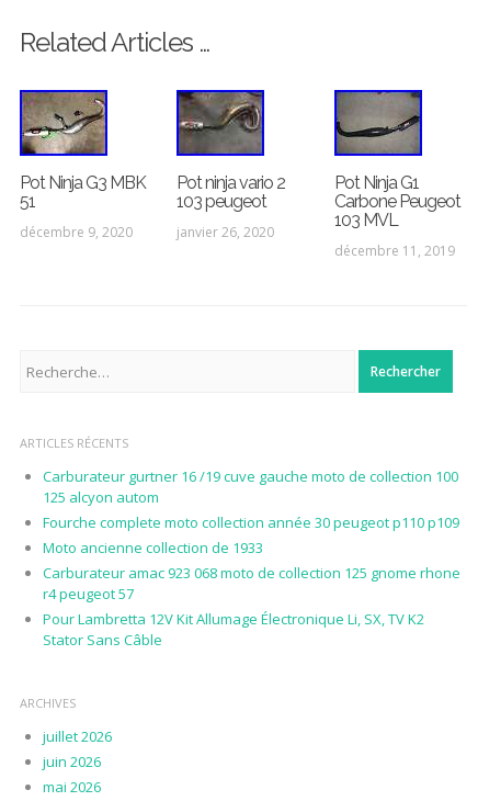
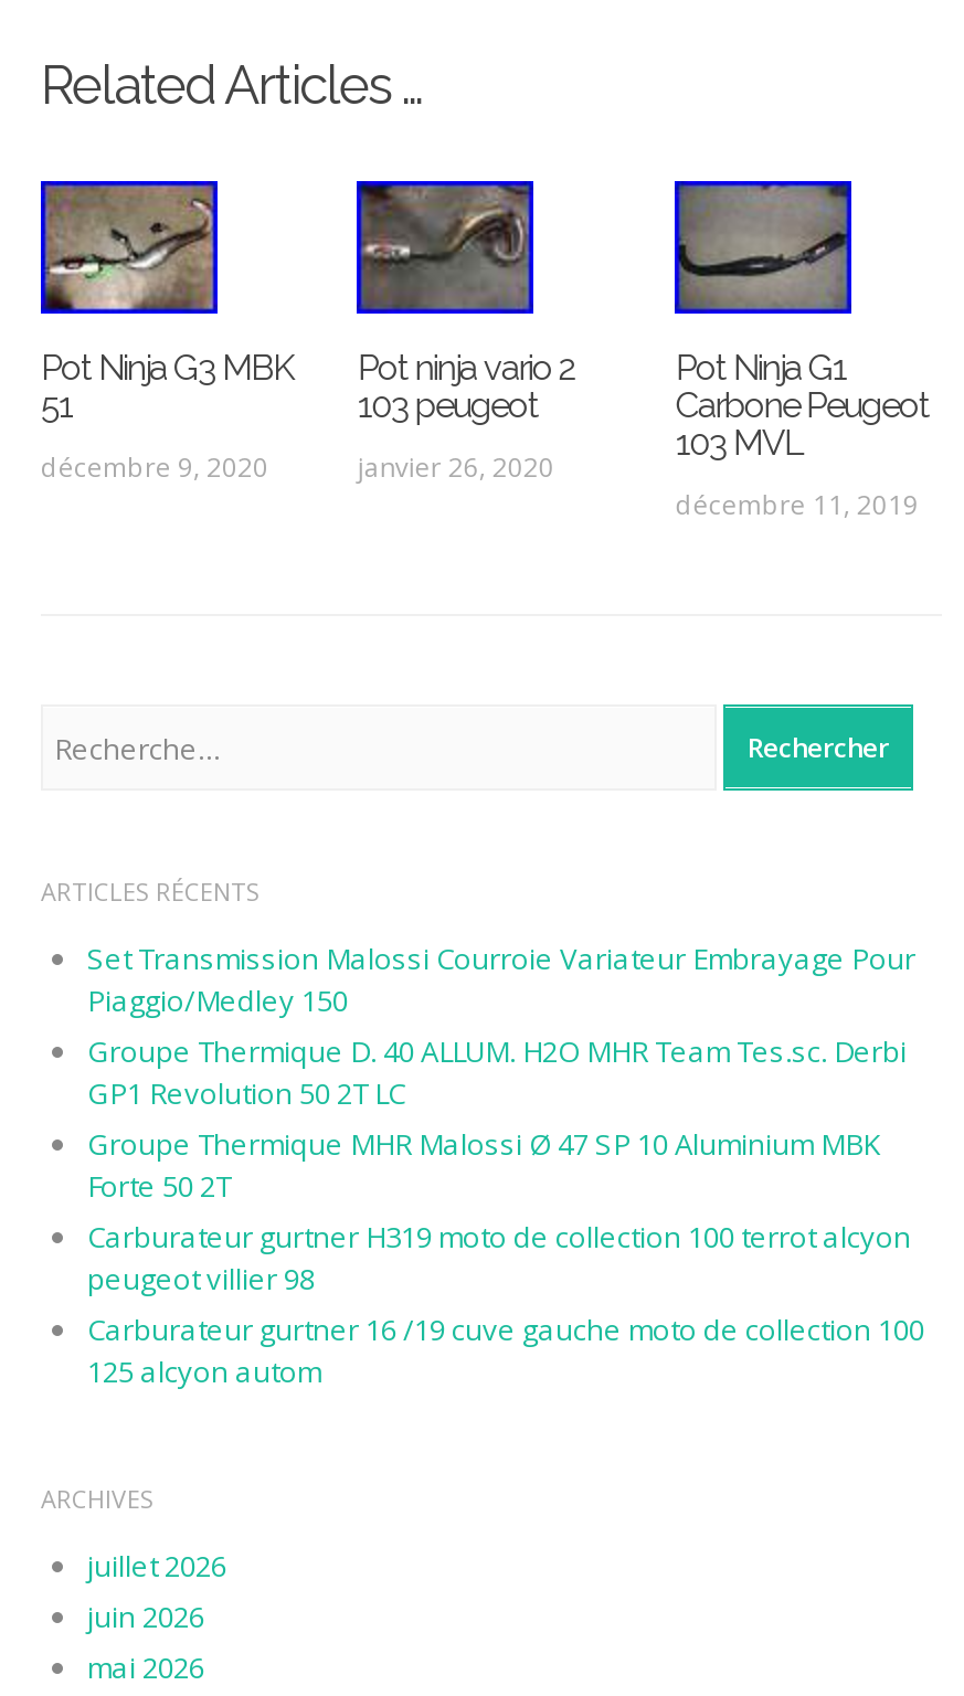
none -> [87,939,915,1299] Set Transmission Malossi Courroie Variateur Embrayage Pour | Piaggio/Medley 150 | Groupe Thermique D. 40 ALLUM. H2O MHR Team Tes.sc. Derbi | GP1 Revolution 50 2T LC | Groupe Thermique MHR Malossi Ø 47 SP 10 Aluminium MBK | Forte 50 2T | Carburateur gurtner H319 moto de collection 100 terrot alcyon | peugeot villier 98
moved [43,467,458,507] -> [87,1310,924,1392]: Carburateur gurtner 16 /19 cuve gauche moto de collection 100 | 125 alcyon autom
[43,513,460,650] Fourche complete moto collection année 30 peugeot p110 p109 | Moto ancienne collection de 1933 | Carburateur amac 923 068 moto de collection 125 gnome rhone | r4 peugeot 57 | Pour Lambretta 12V Kit Allumage Électronique Li, SX, TV K2 | Stator Sans Câble -> none

